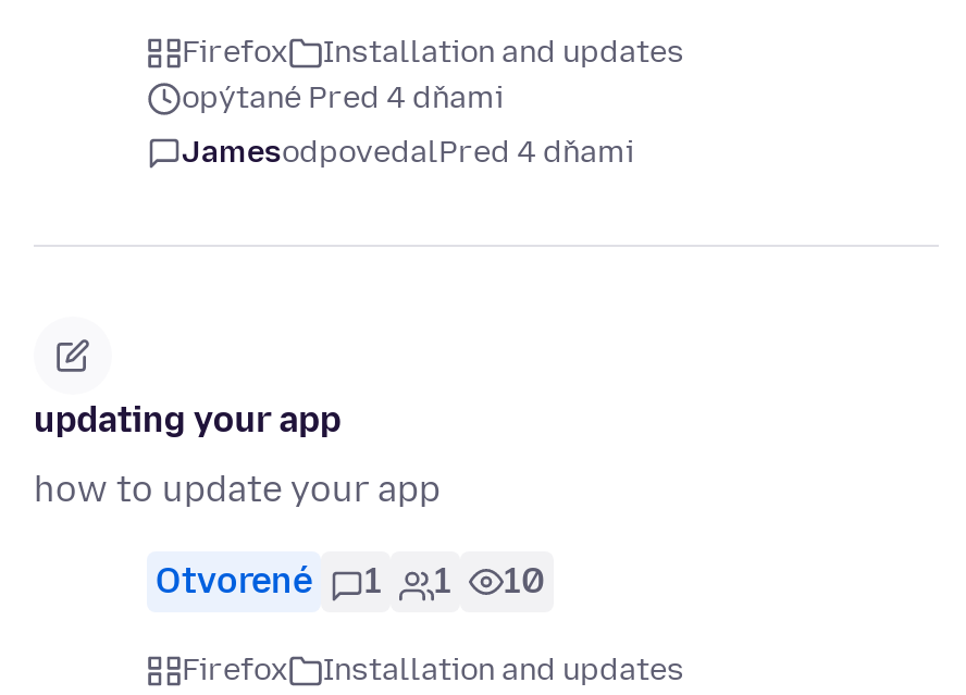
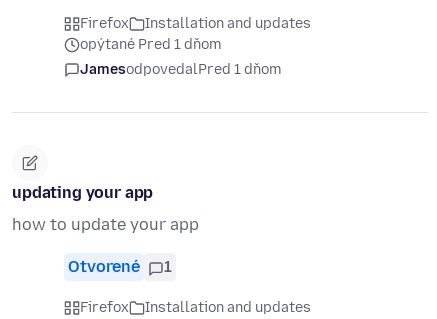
[182,80,504,117] opýtané Pred 4 dňami -> [80,36,222,53] opýtané Pred 1 dňom
[182,135,634,172] JamesodpovedalPred 4 dňami -> [80,61,282,78] JamesodpovedalPred 1 dňom
[434,561,545,603] 1 | 10 -> none

